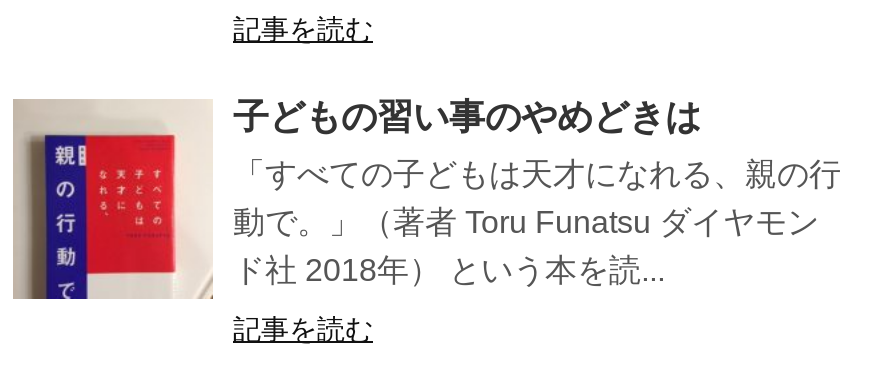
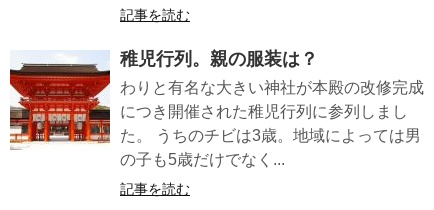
[13,96,701,301] [image] | 子どもの習い事のやめどきは -> [10,49,318,150] [image] | 稚児行列。親の服装は？
[233,156,841,286] 「すべての子どもは天才になれる、親の行 | 動で。」（著者 Toru Funatsu ダイヤモン | ド社 2018年） という本を読... -> [120,79,424,168] わりと有名な大きい神社が本殿の改修完成 | につき開催された稚児行列に参列しまし | た。 うちのチビは3歳。地域によっては男 | の子も5歳だけでなく...

